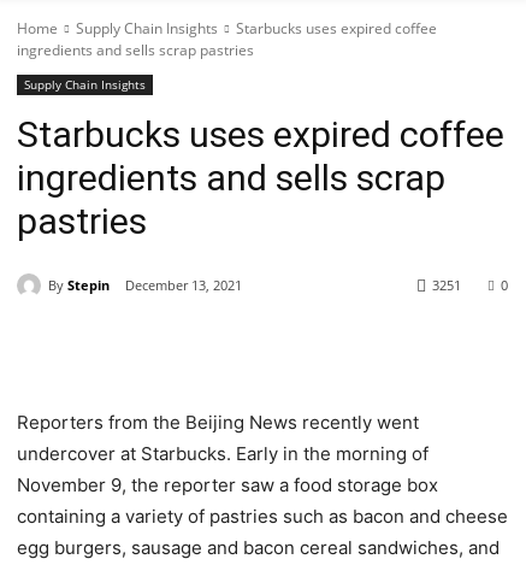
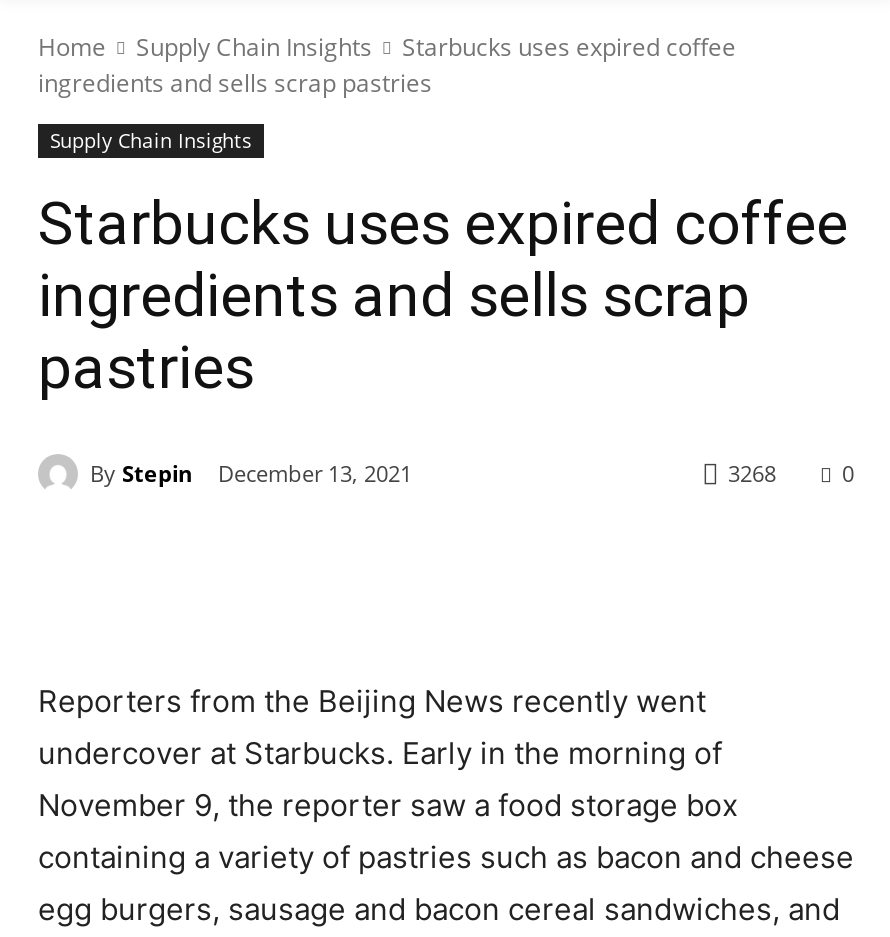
[432,276,461,294] 3251 -> [728,458,776,488] 3268

